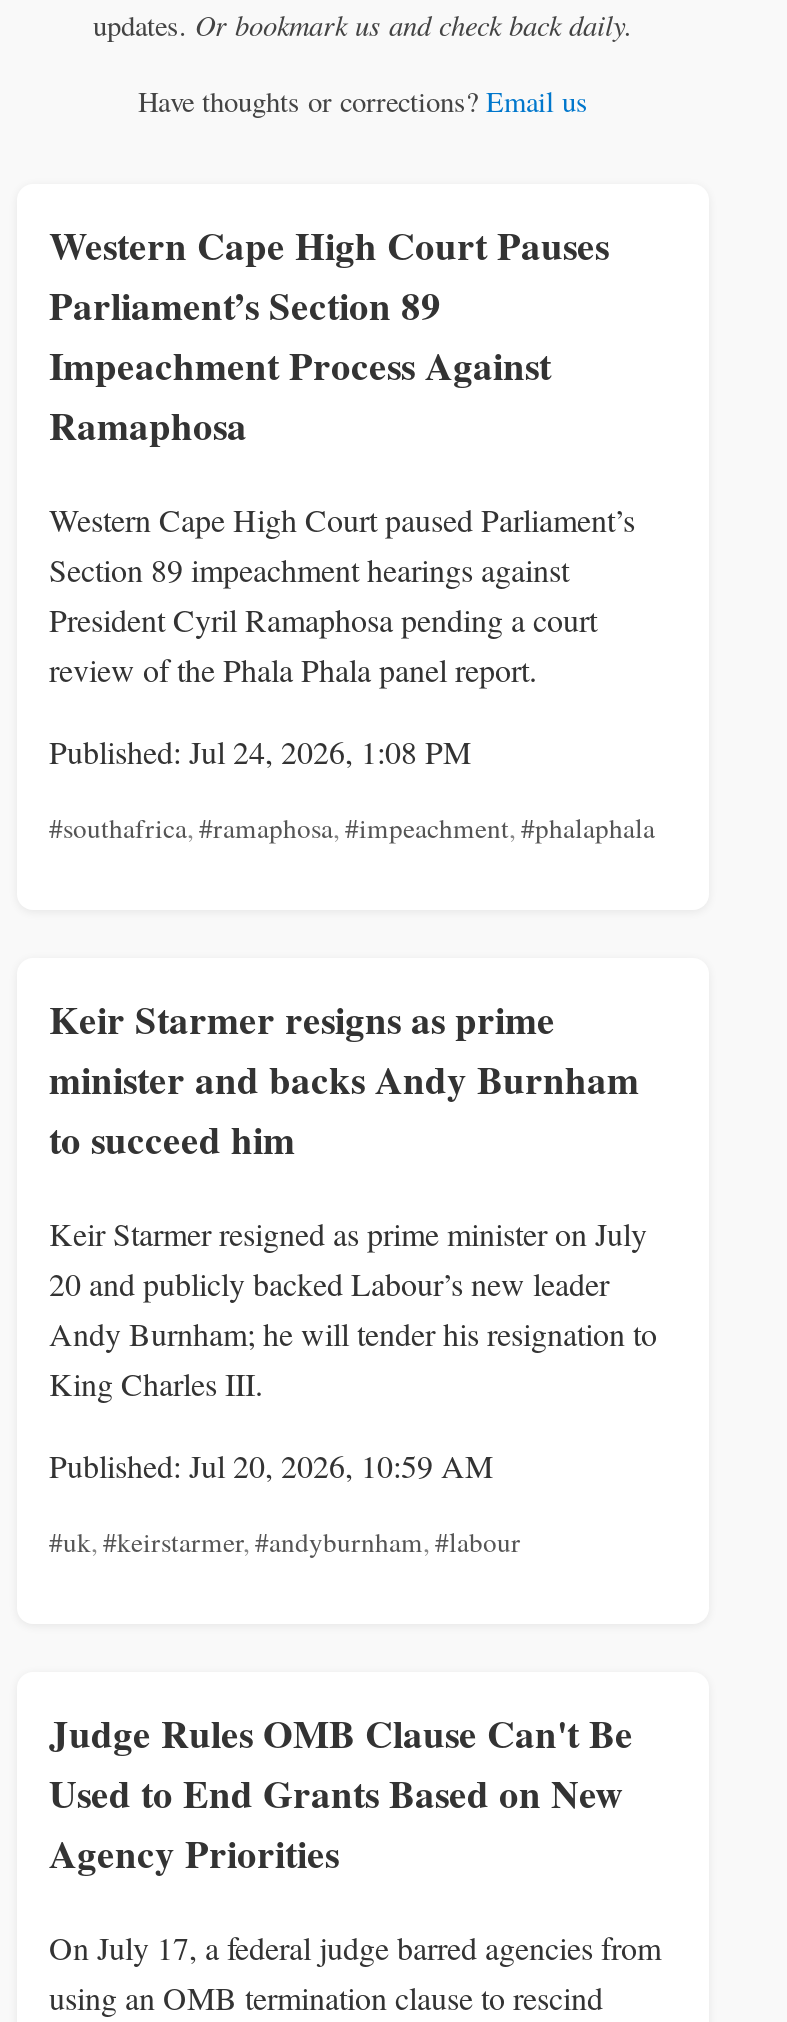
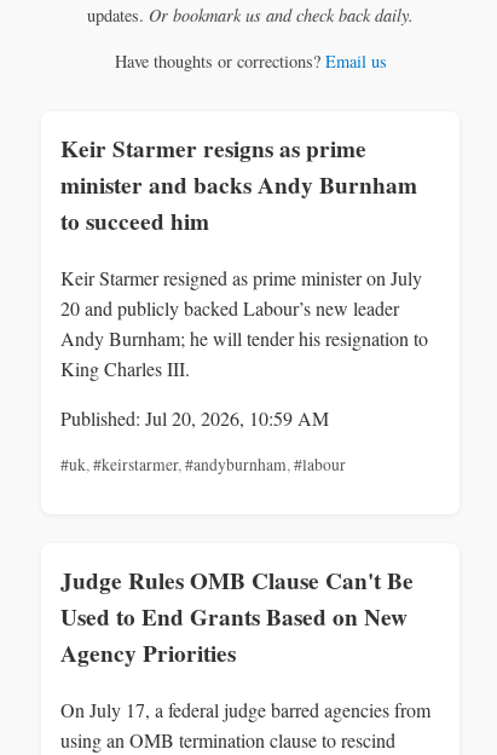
[49,218,655,846] Western Cape High Court Pauses | Parliament’s Section 89 | Impeachment Process Against | Ramaphosa | Western Cape High Court paused Parliament’s | Section 89 impeachment hearings against | President Cyril Ramaphosa pending a court | review of the Phala Phala panel report. | Published: Jul 24, 2026, 1:08 PM | #southafrica, #ramaphosa, #impeachment, #phalaphala -> none

